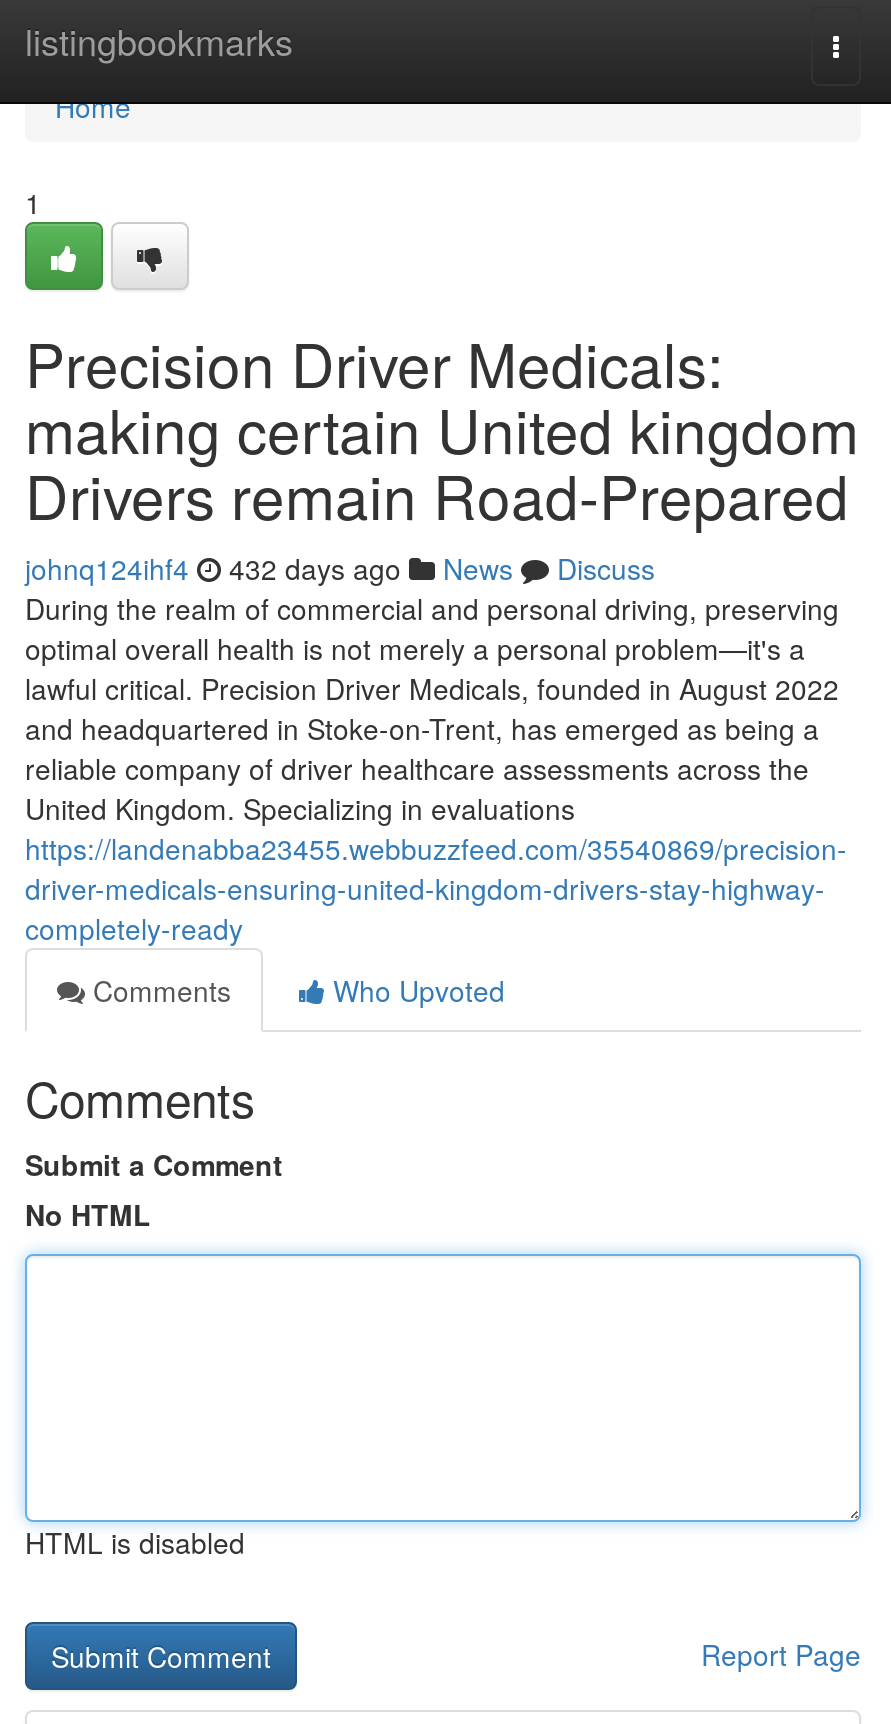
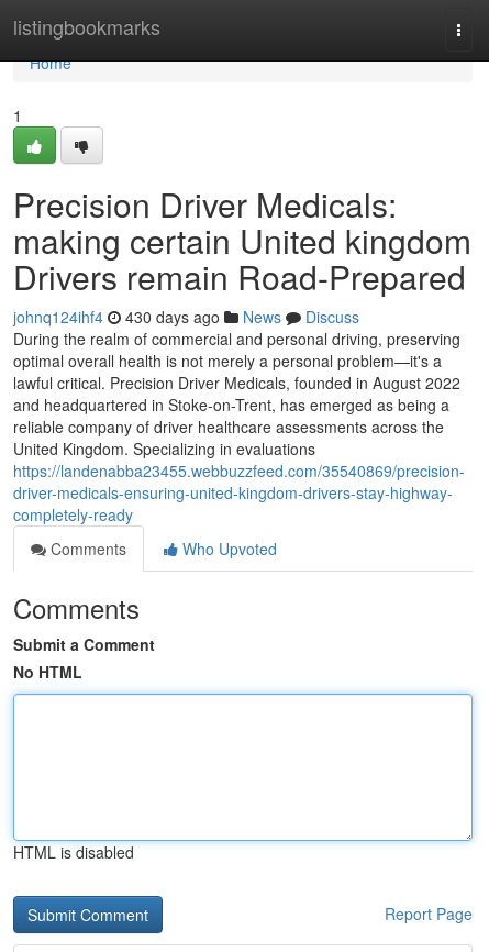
[25,548,655,588] johnq124ihf4 432 days ago News Discuss -> [13,306,359,328] johnq124ihf4 430 days ago News Discuss

